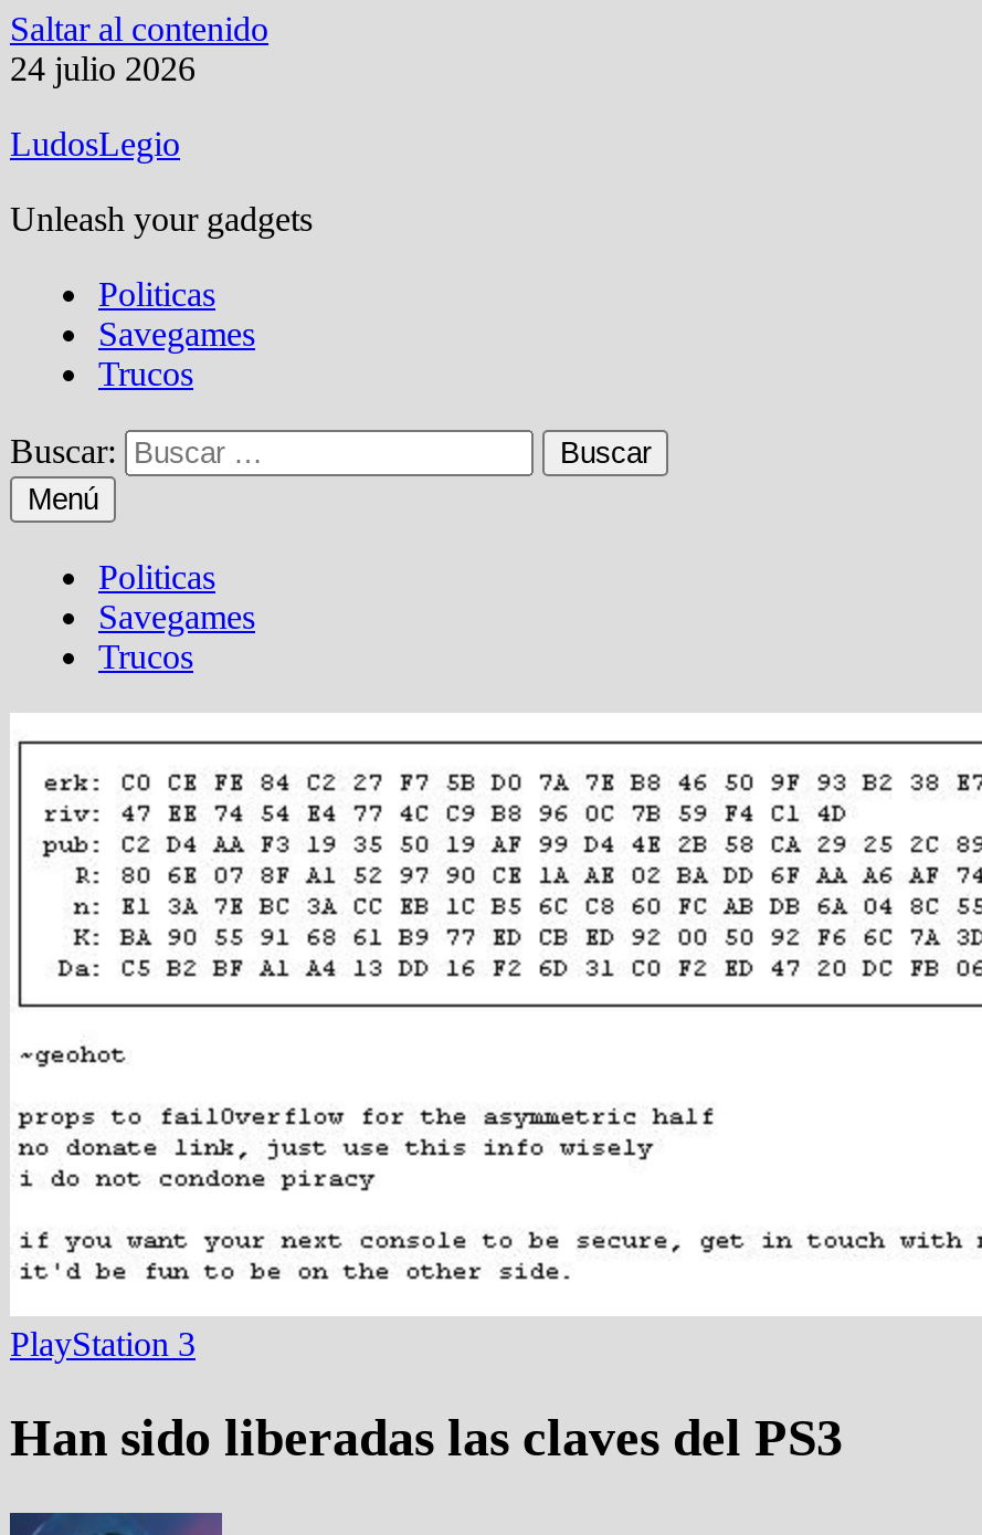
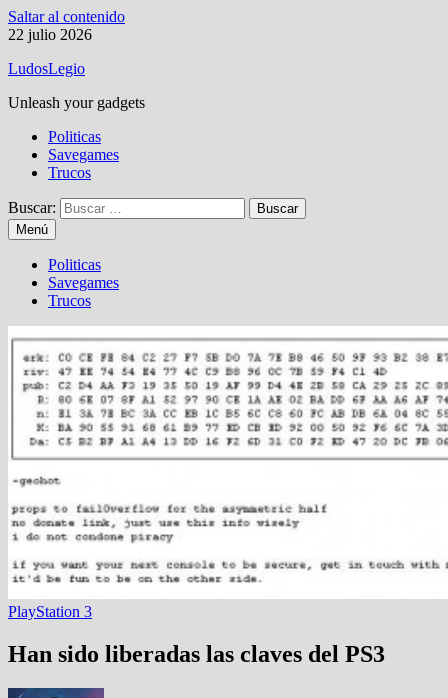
[10,50,196,87] 24 julio 2026 -> [8,26,92,43] 22 julio 2026

